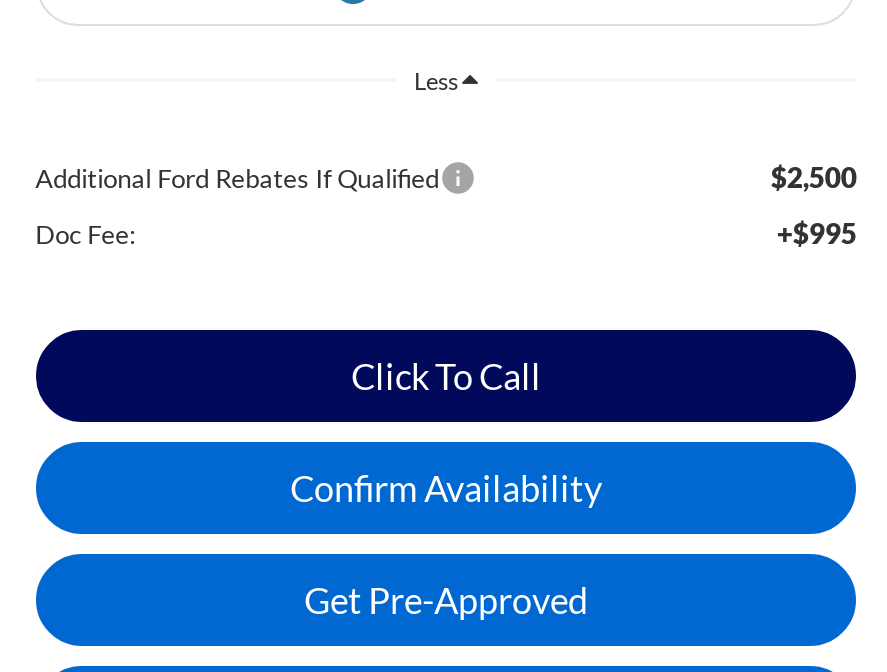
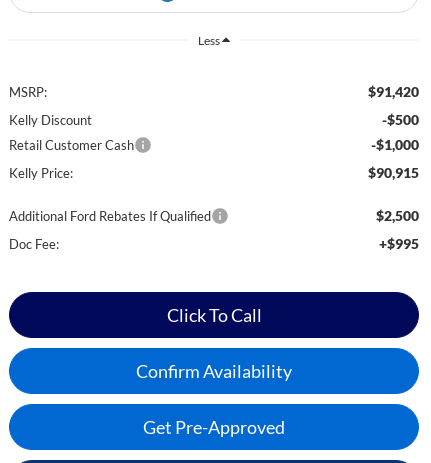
none -> [9,83,419,181] MSRP: | $91,420 | Kelly Discount | -$500 | Retail Customer Cash | -$1,000 | Kelly Price: | $90,915

